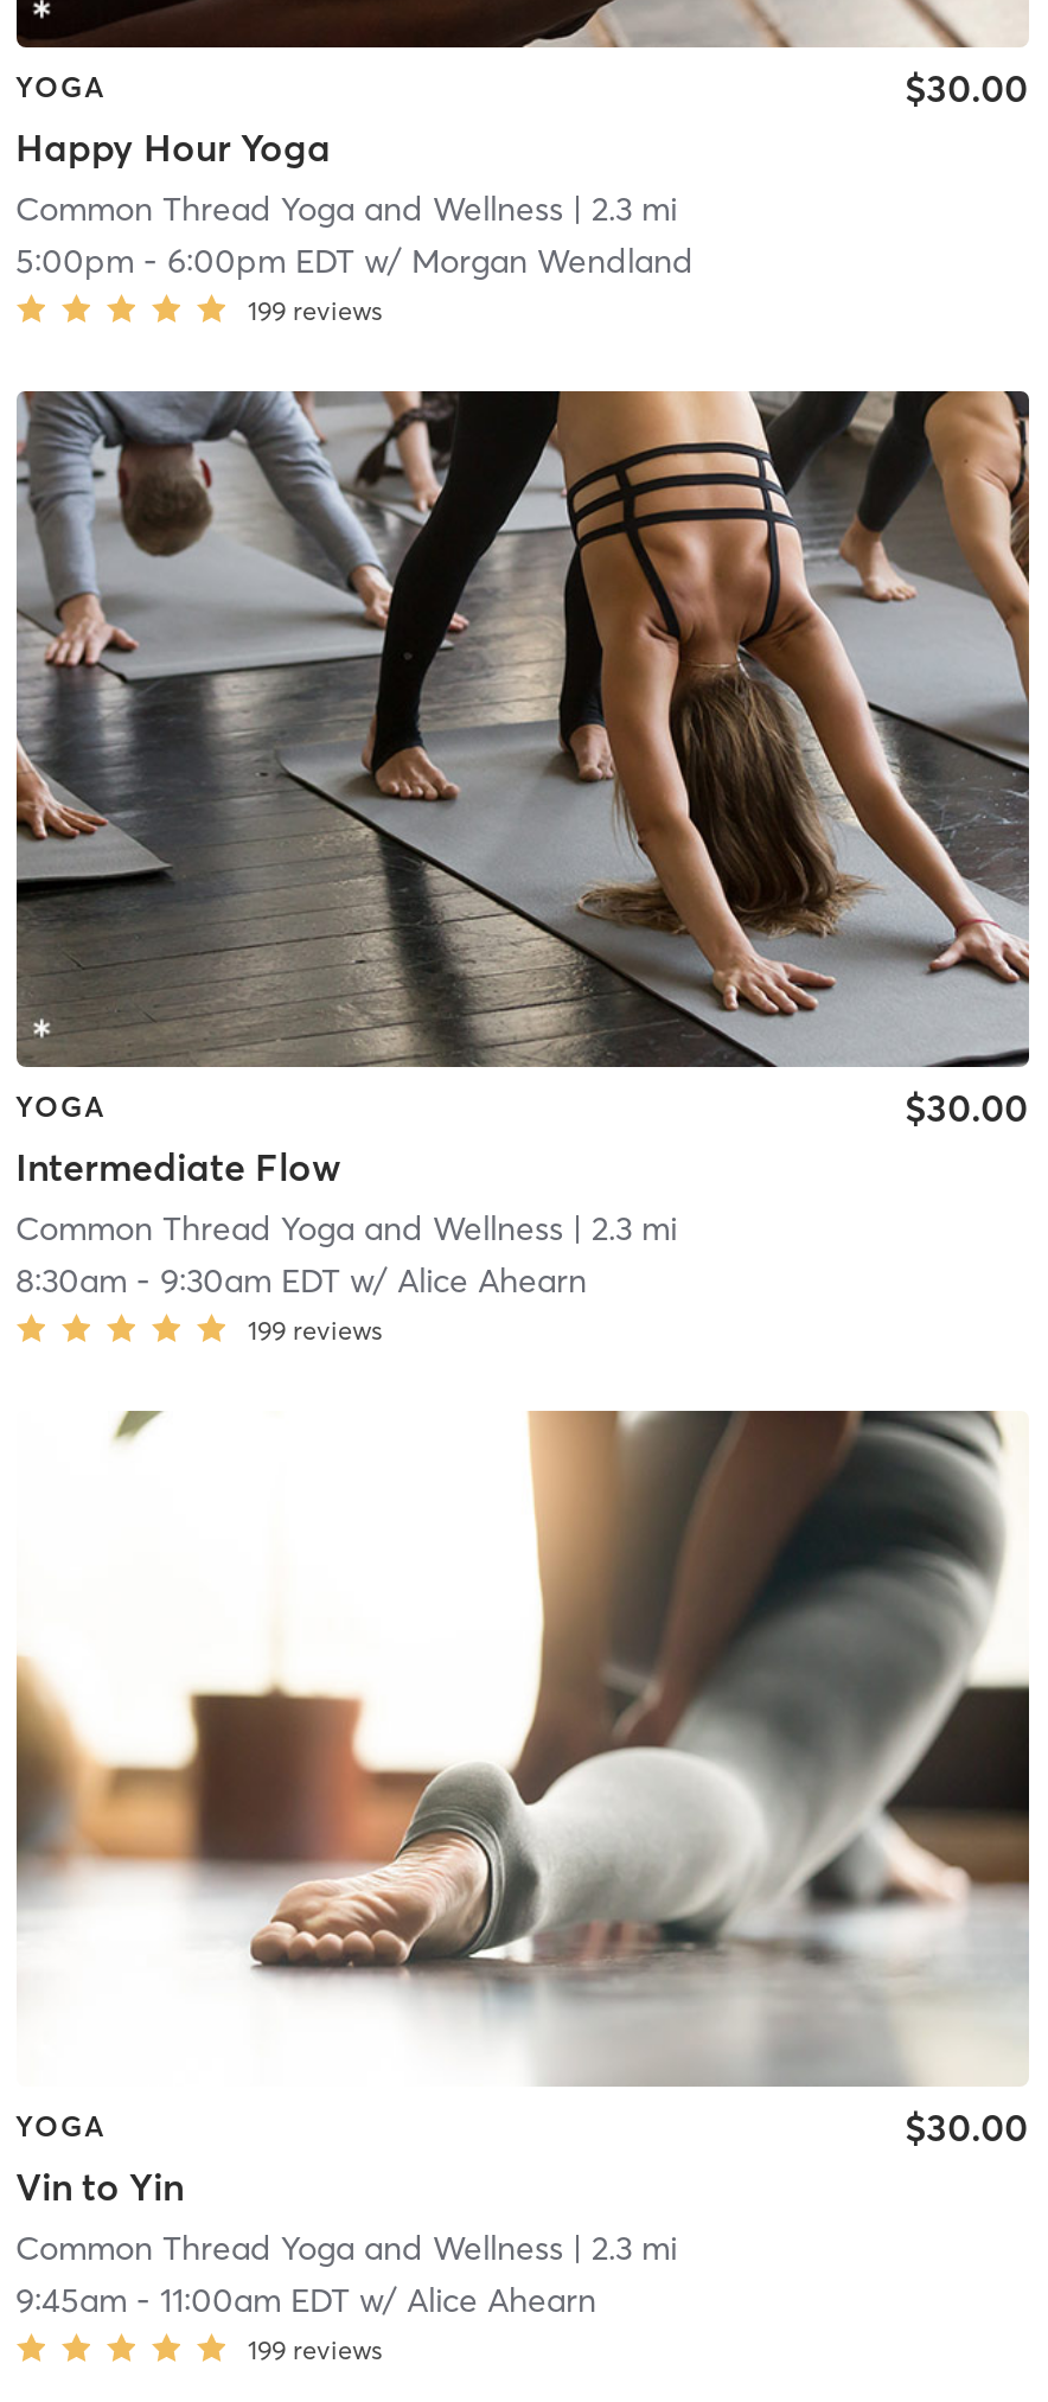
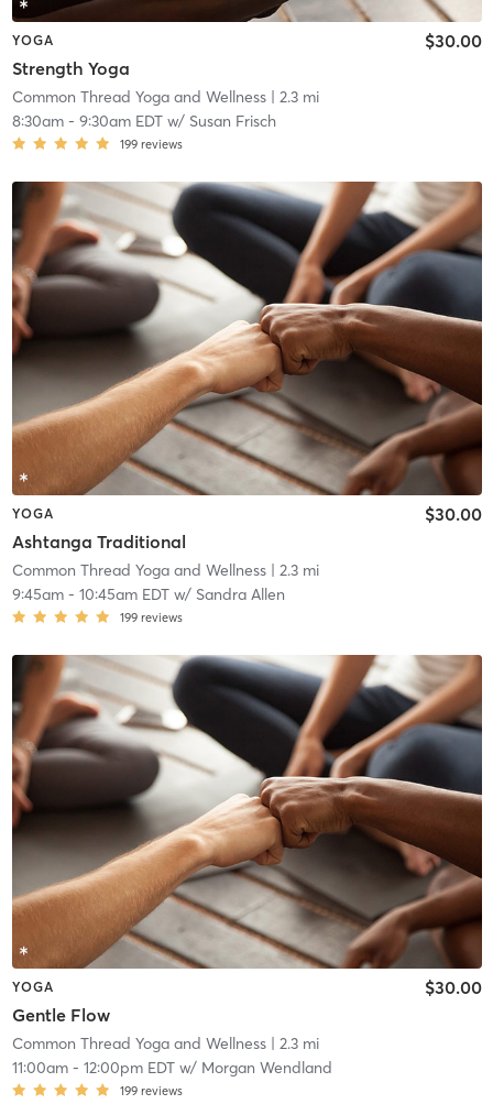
[15,124,331,171] Happy Hour Yoga -> [12,57,129,79] Strength Yoga
[15,240,694,283] 5:00pm - 6:00pm EDT w/ Morgan Wendland -> [12,111,276,131] 8:30am - 9:30am EDT w/ Susan Frisch
[14,389,1031,1191] [image] | Intermediate Flow -> [11,181,483,553] [image] | Ashtanga Traditional
[15,1260,587,1302] 8:30am - 9:30am EDT w/ Alice Ahearn -> [12,585,284,605] 9:45am - 10:45am EDT w/ Sandra Allen
[15,1408,1029,2211] [image] | Vin to Yin -> [11,654,483,1026] [image] | Gentle Flow
[15,2280,596,2323] 9:45am - 11:00am EDT w/ Alice Ahearn -> [12,1058,332,1078] 11:00am - 12:00pm EDT w/ Morgan Wendland

